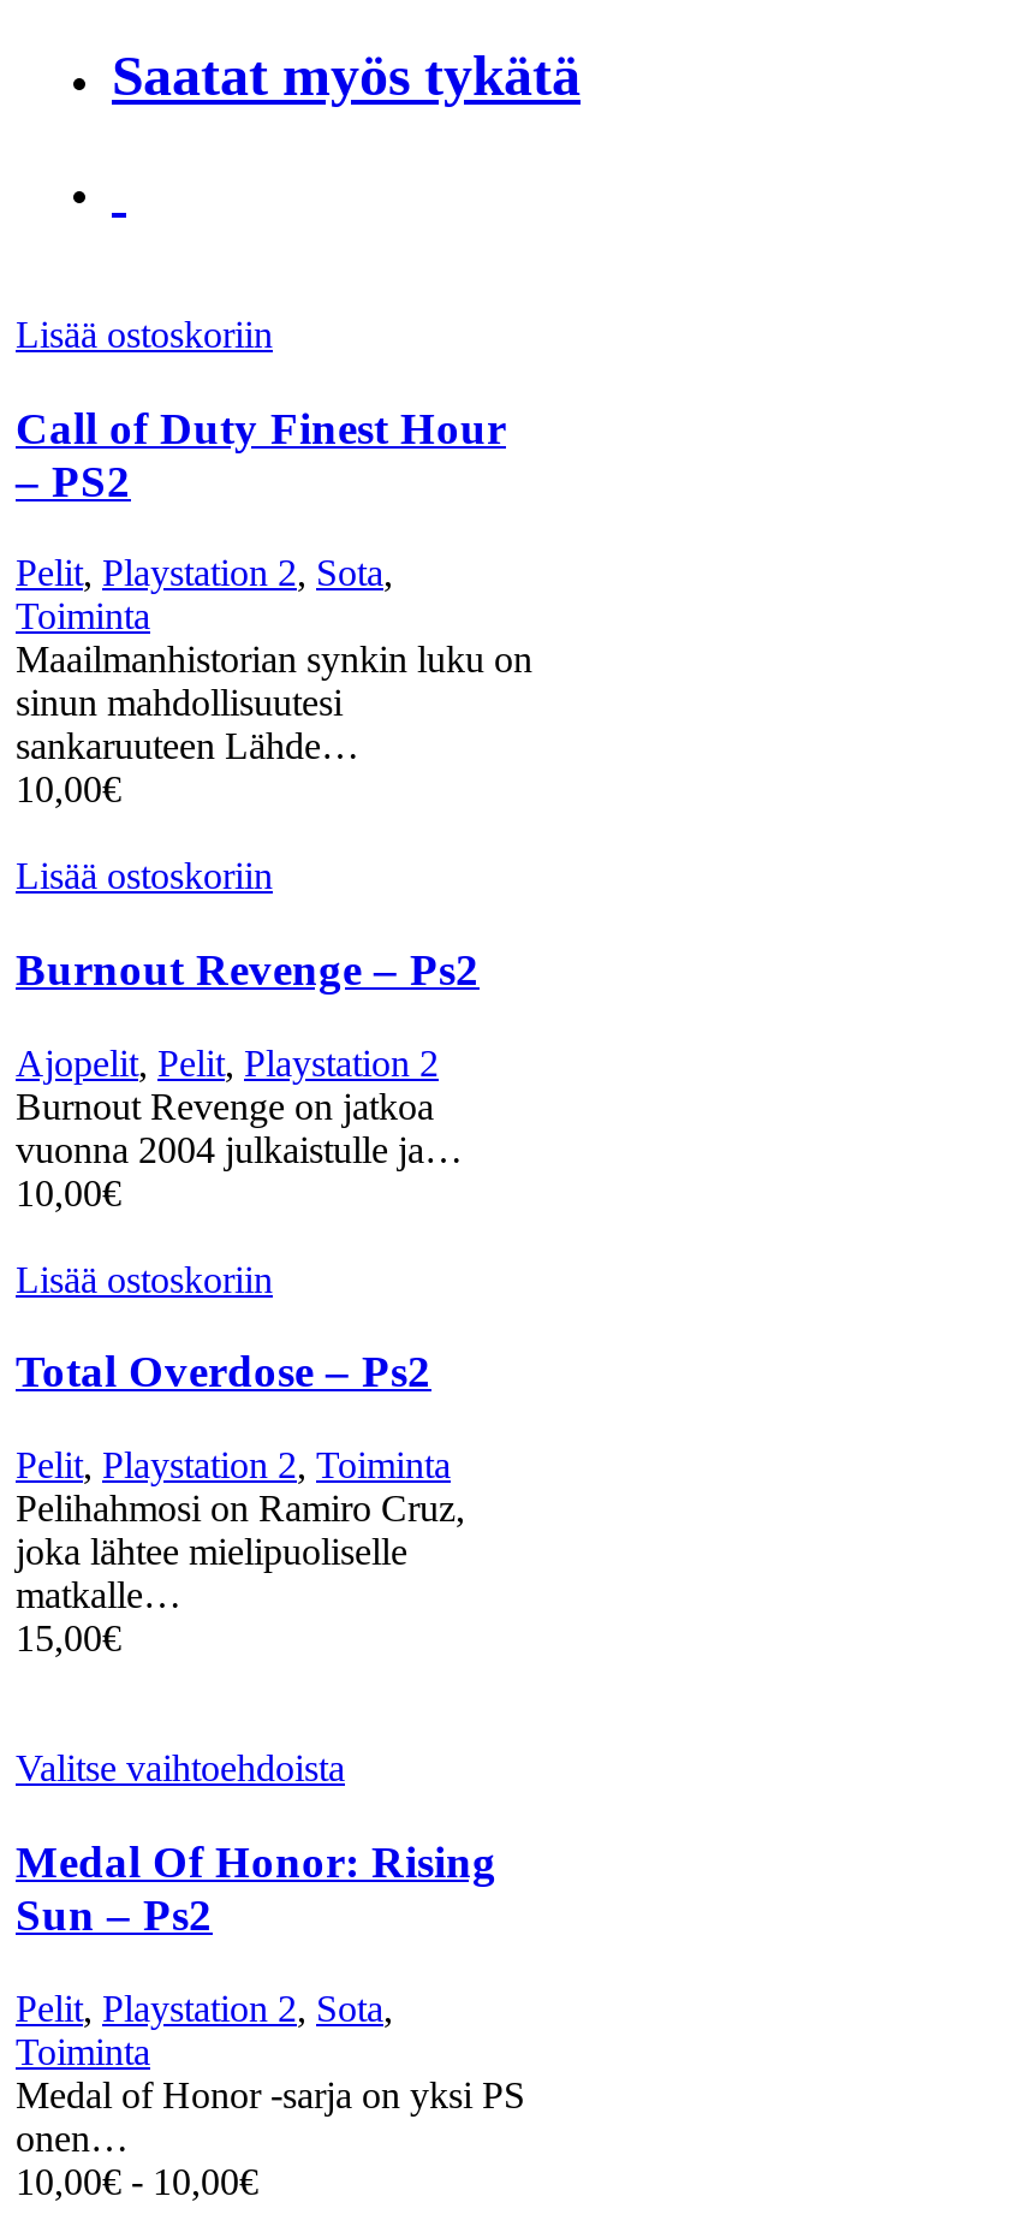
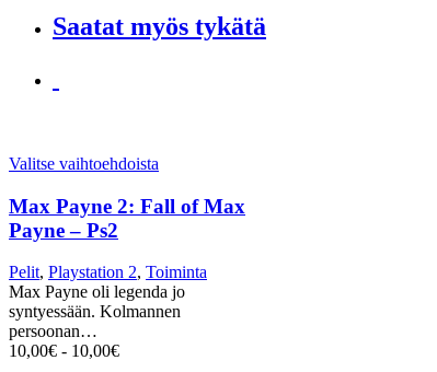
[16,313,532,1659] Lisää ostoskoriin | Call of Duty Finest Hour | – PS2 | Pelit, Playstation 2, Sota, | Toiminta | Maailmanhistorian synkin luku on | sinun mahdollisuutesi | sankaruuteen Lähde… | 10,00€ | Lisää ostoskoriin | Burnout Revenge – Ps2 | Ajopelit, Pelit, Playstation 2 | Burnout Revenge on jatkoa | vuonna 2004 julkaistulle ja… | 10,00€ | Lisää ostoskoriin | Total Overdose – Ps2 | Pelihahmosi on Ramiro Cruz, | joka lähtee mielipuoliselle | matkalle… | 15,00€ -> none
moved [16,1445,451,1486] -> [9,263,207,282]: Pelit, Playstation 2, Toiminta
[16,1836,496,1940] Medal Of Honor: Rising | Sun – Ps2 -> [9,194,245,241] Max Payne 2: Fall of Max | Payne – Ps2
[16,1987,525,2158] Pelit, Playstation 2, Sota, | Toiminta | Medal of Honor -sarja on yksi PS | onen… -> [9,283,185,341] Max Payne oli legenda jo | syntyessään. Kolmannen | persoonan…

